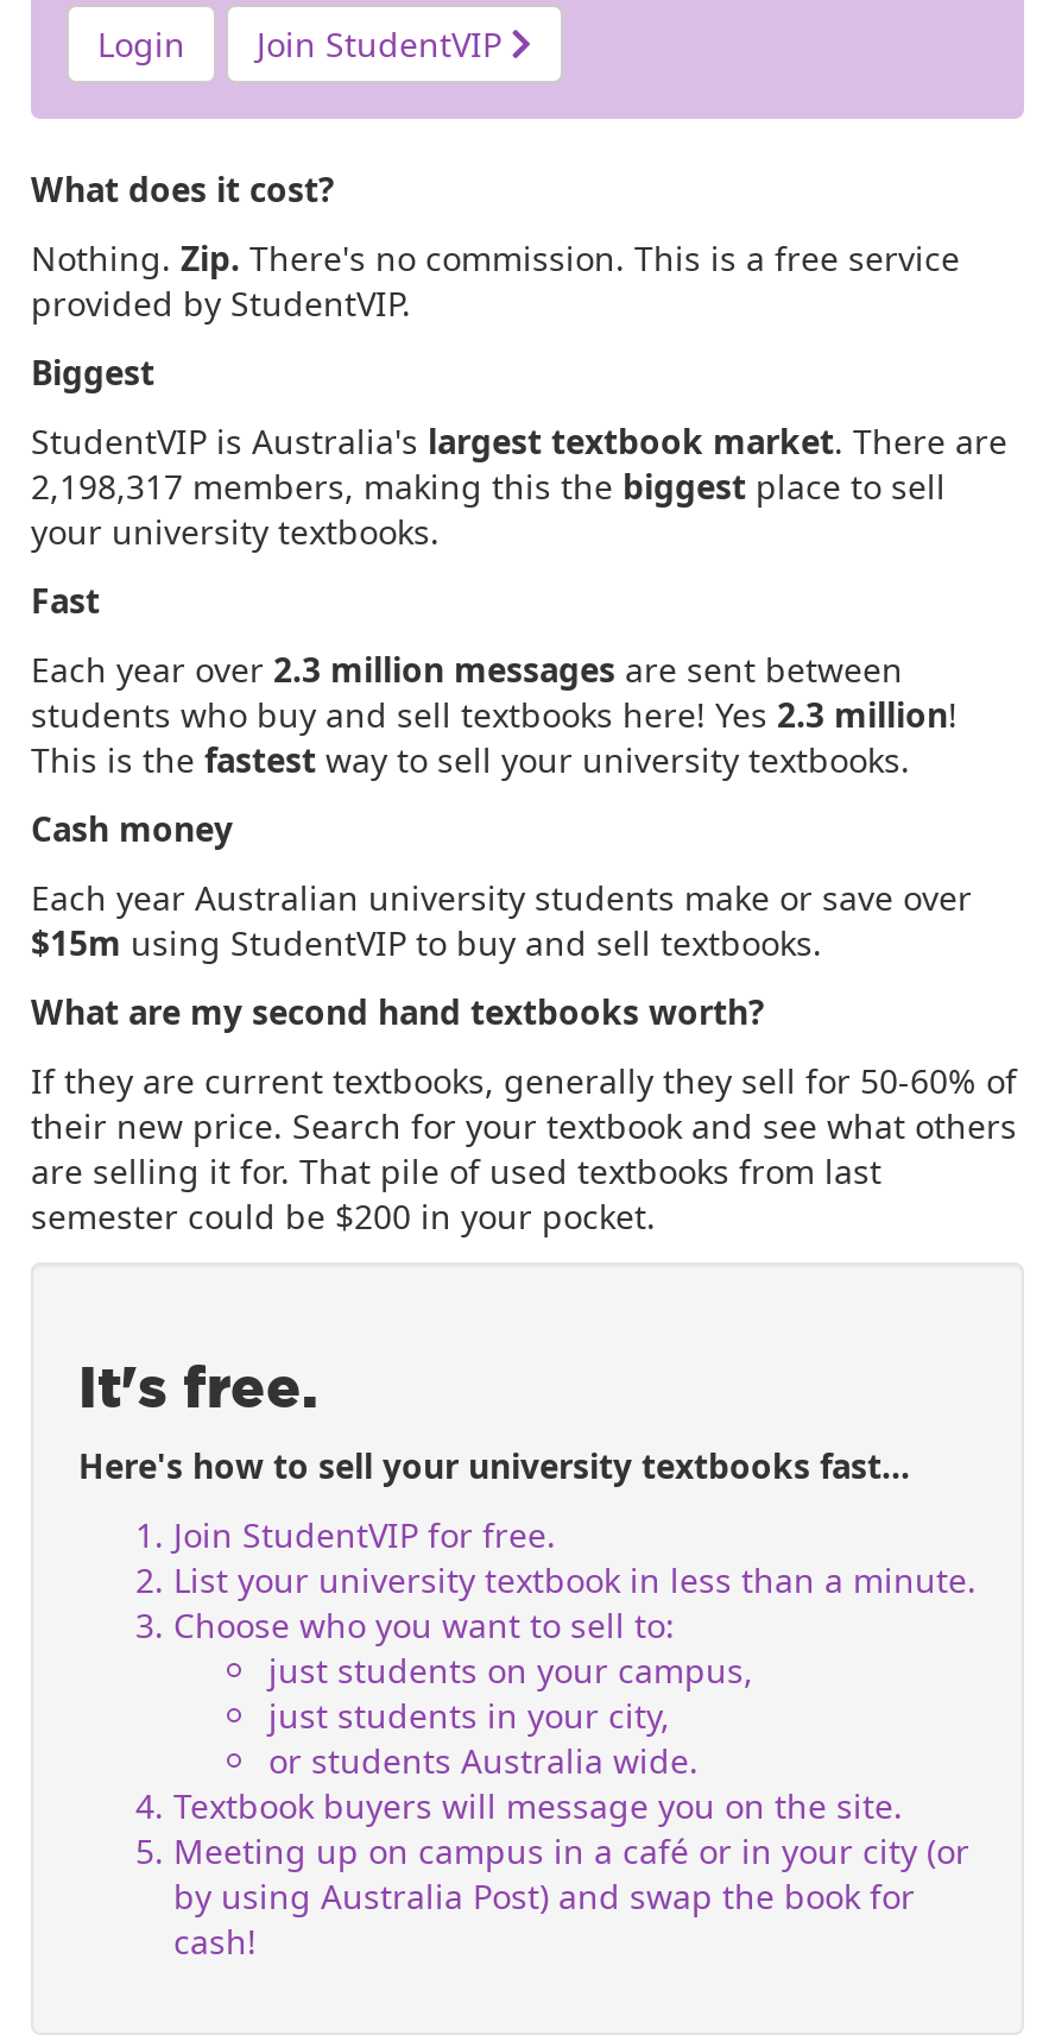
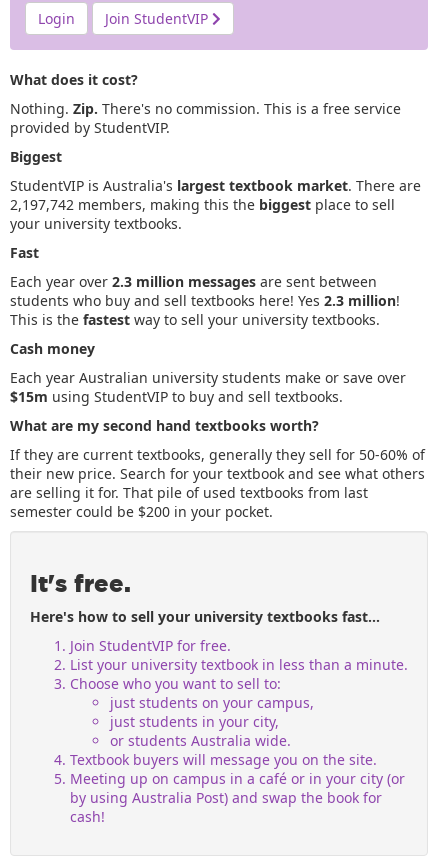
[31,464,946,509] 2,198,317 members, making this the biggest place to sell -> [10,195,395,214] 2,197,742 members, making this the biggest place to sell

